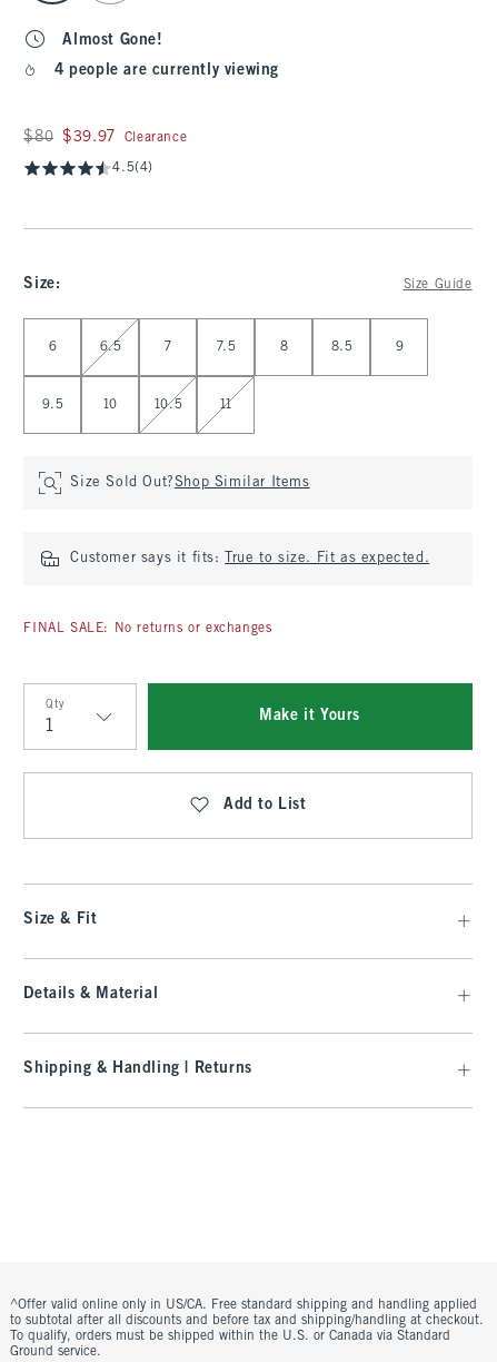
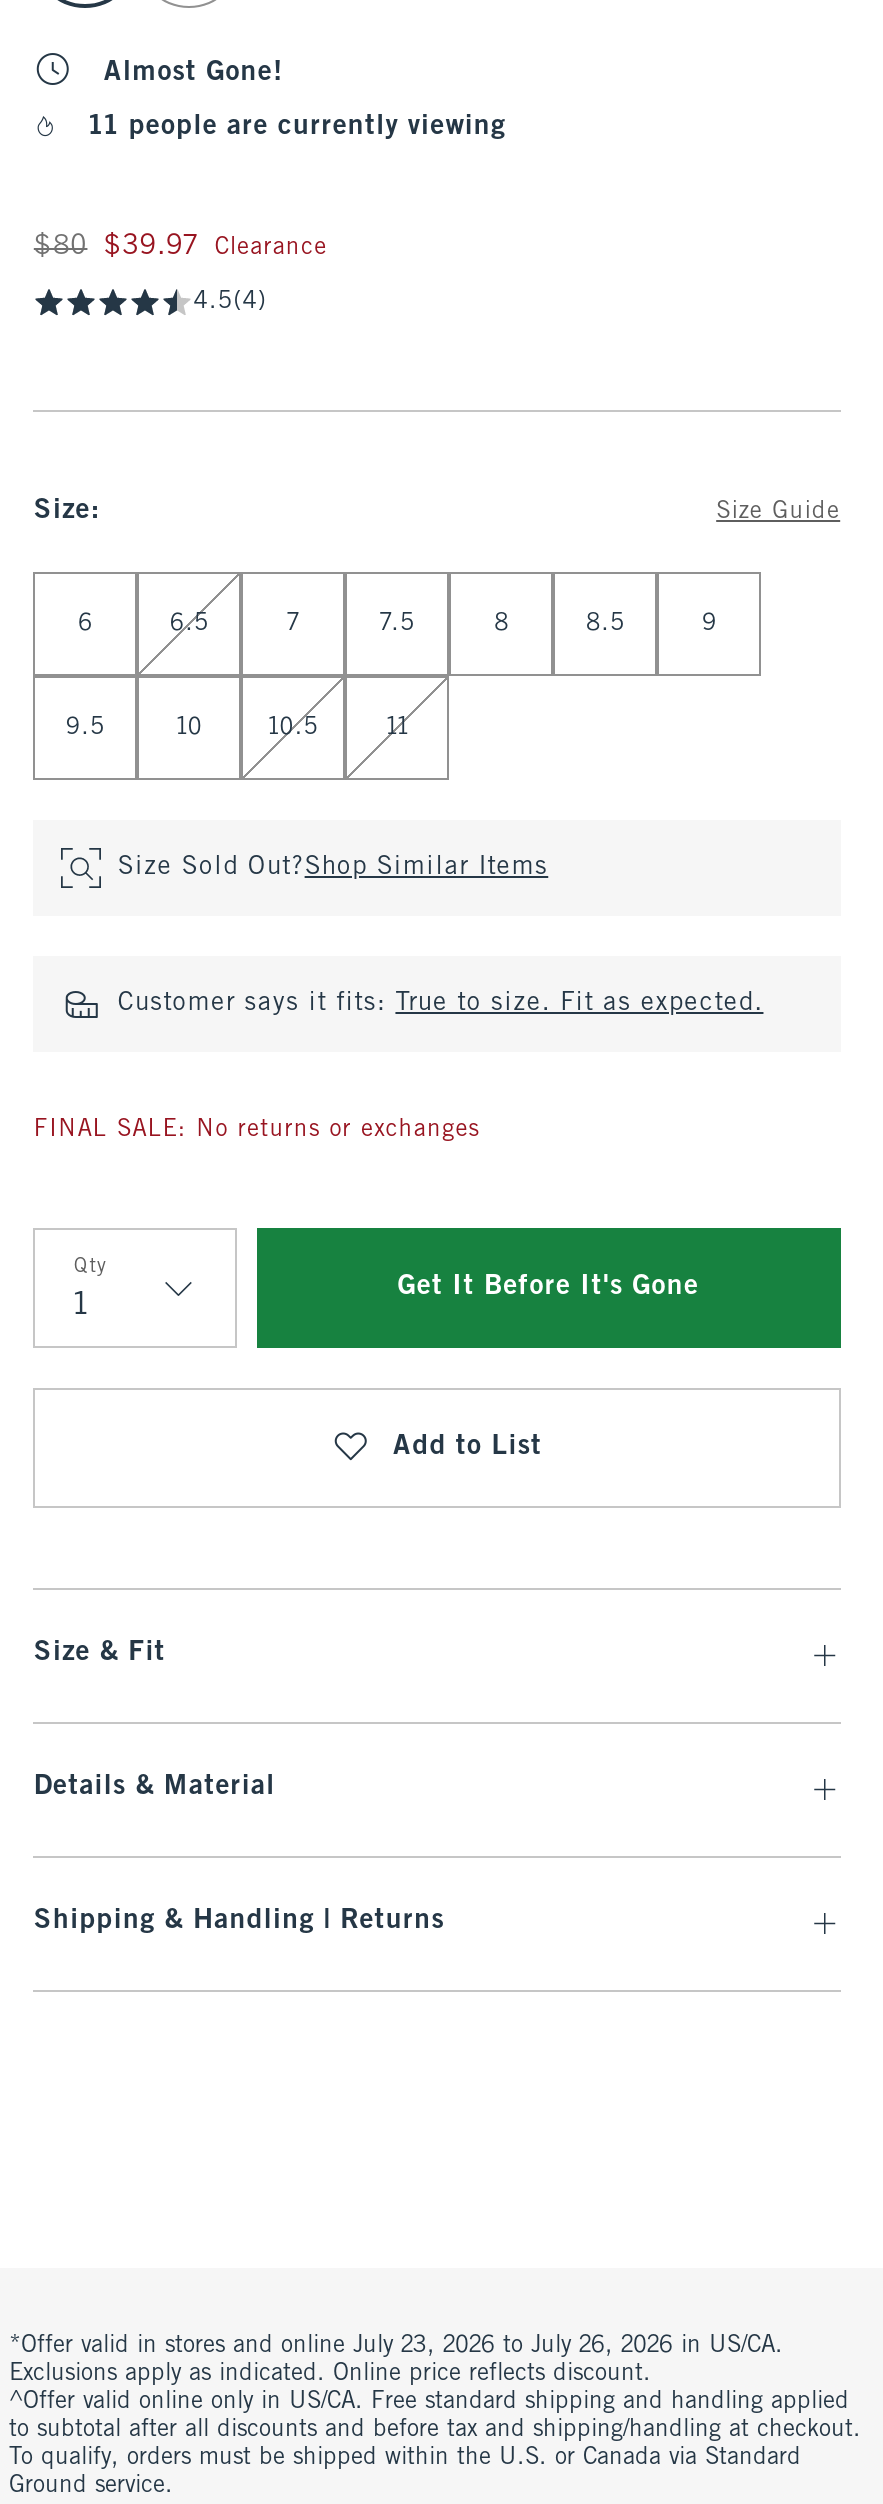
[54,63,279,78] 4 people are currently viewing -> [89,114,506,140] 11 people are currently viewing
[259,709,360,723] Make it Yours -> [398,1274,699,1300] Get It Before It's Gone
none -> [9,2334,783,2386] *Offer valid in stores and online July 23, 2026 to July 26, 2026 in US/CA. | Exclusions apply as indicated. Online price reflects discount.

